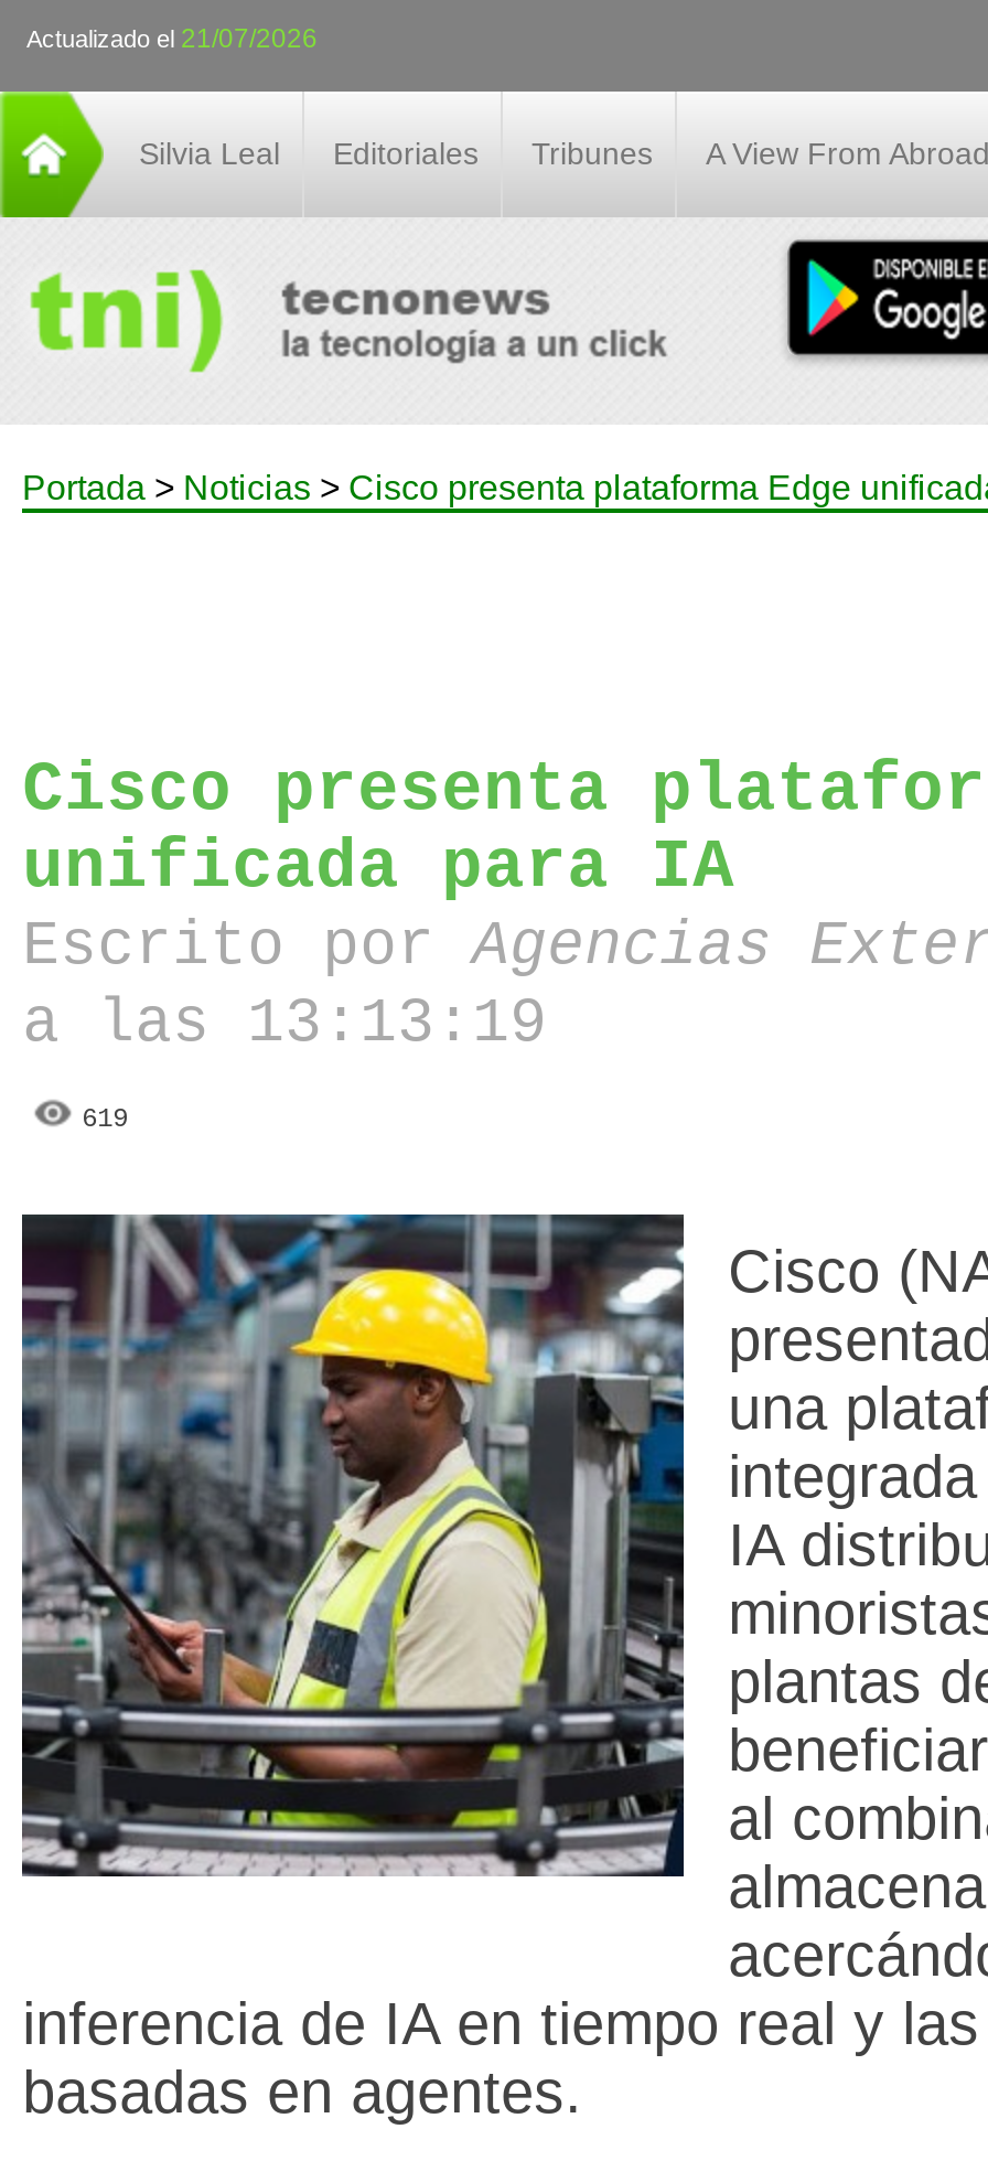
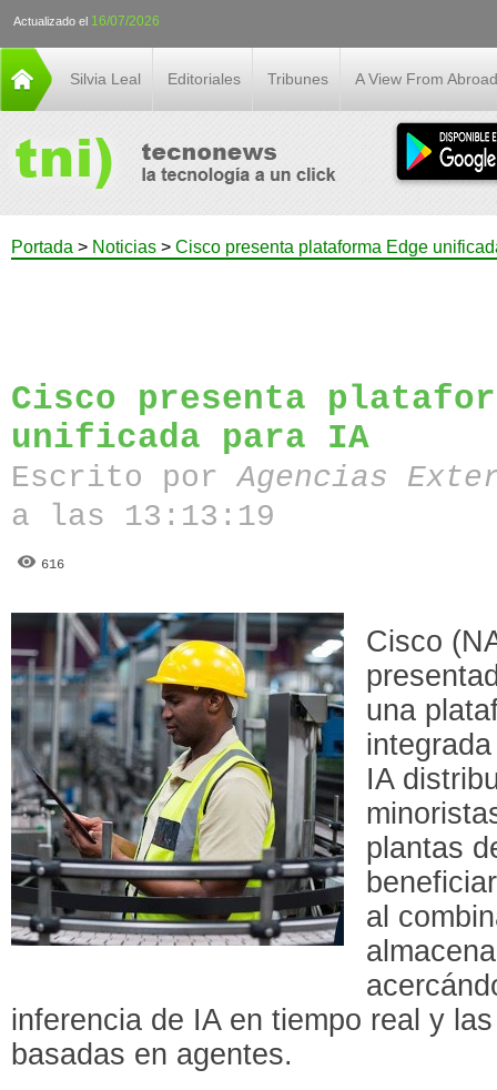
[26,23,318,54] Actualizado el 21/07/2026 -> [13,13,160,29] Actualizado el 16/07/2026
[82,1104,128,1135] 619 -> [41,557,64,573] 616

